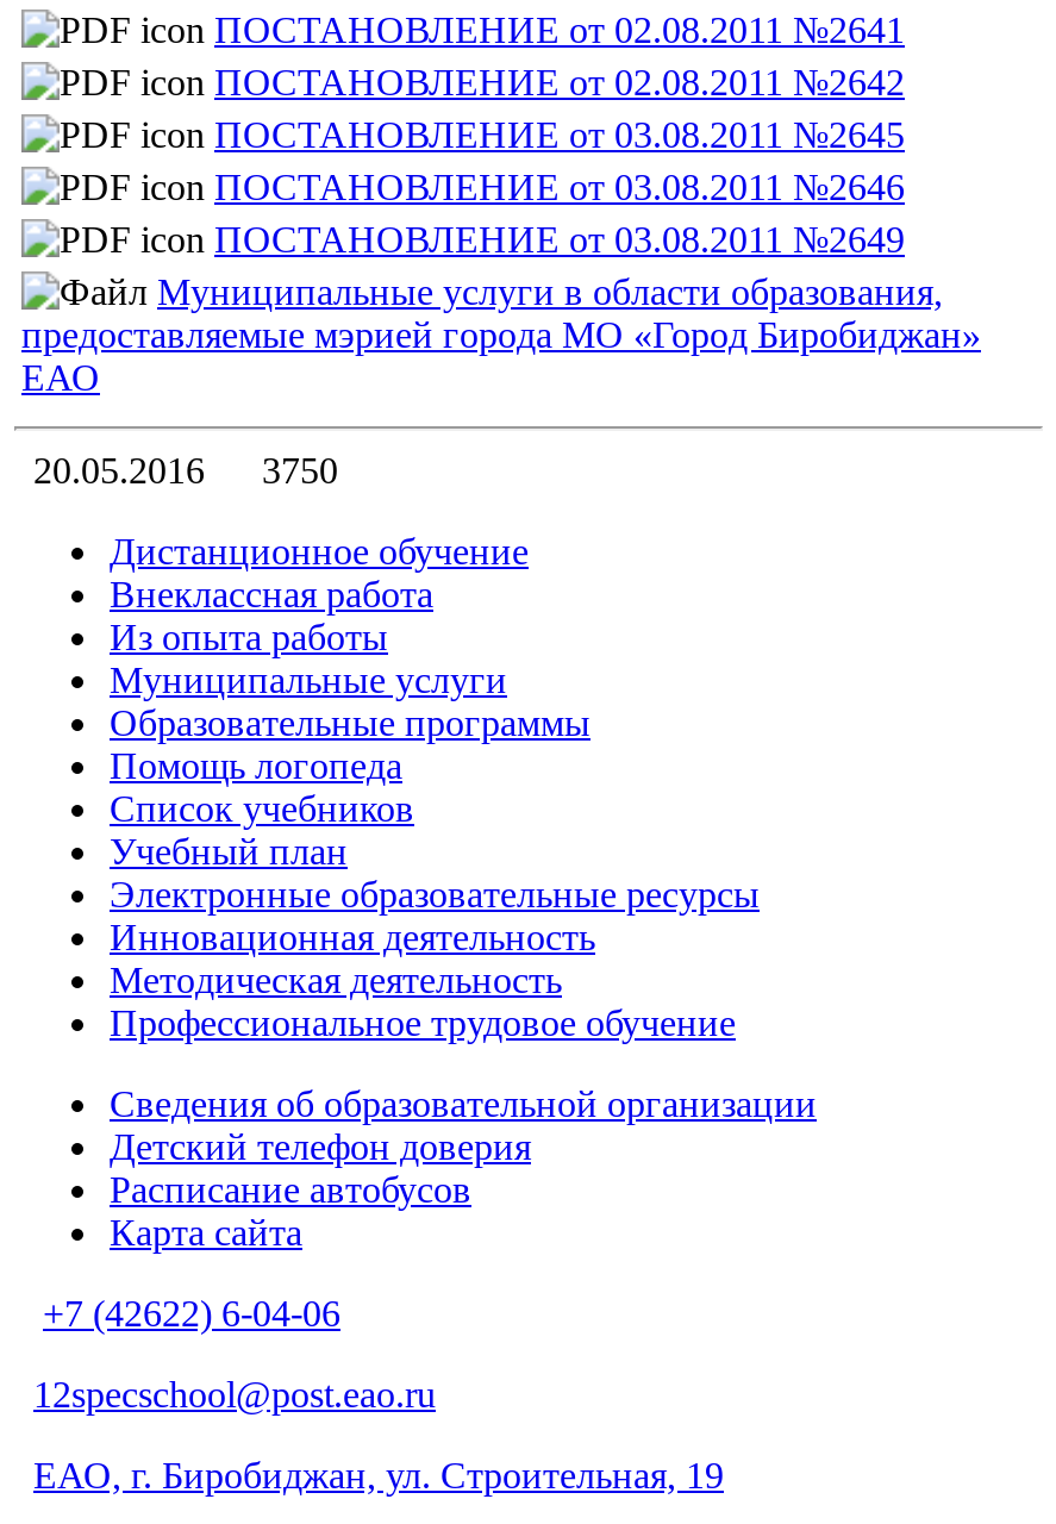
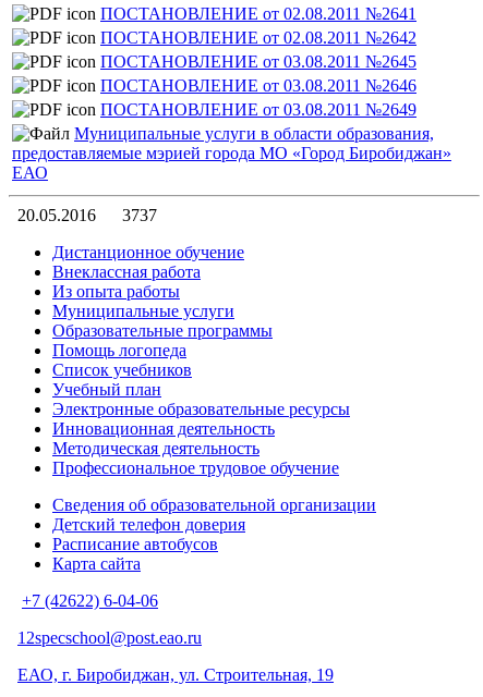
[14,450,338,490] 20.05.2016 3750 -> [9,206,157,224] 20.05.2016 3737

